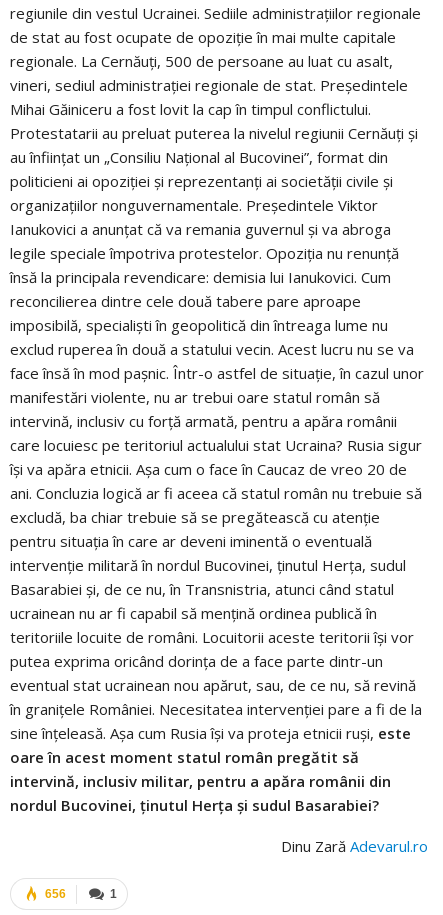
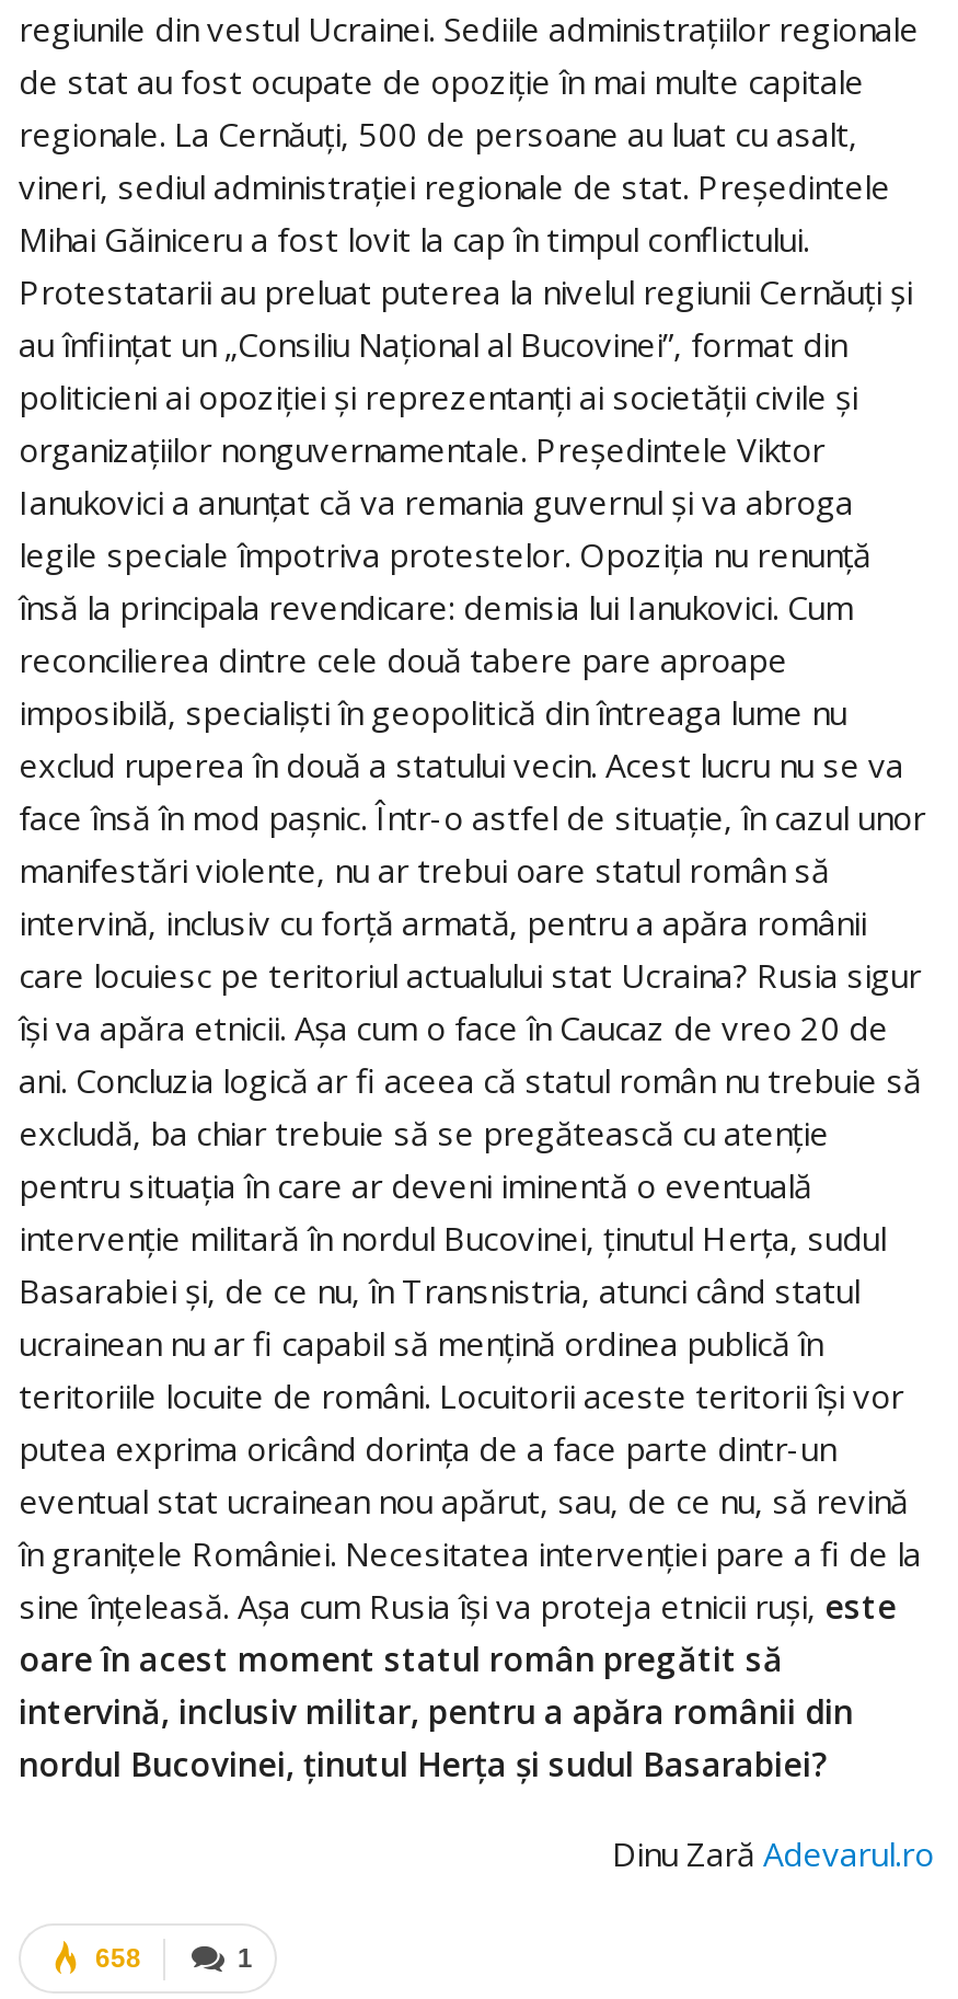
[45,887,66,901] 656 -> [95,1944,141,1975] 658

